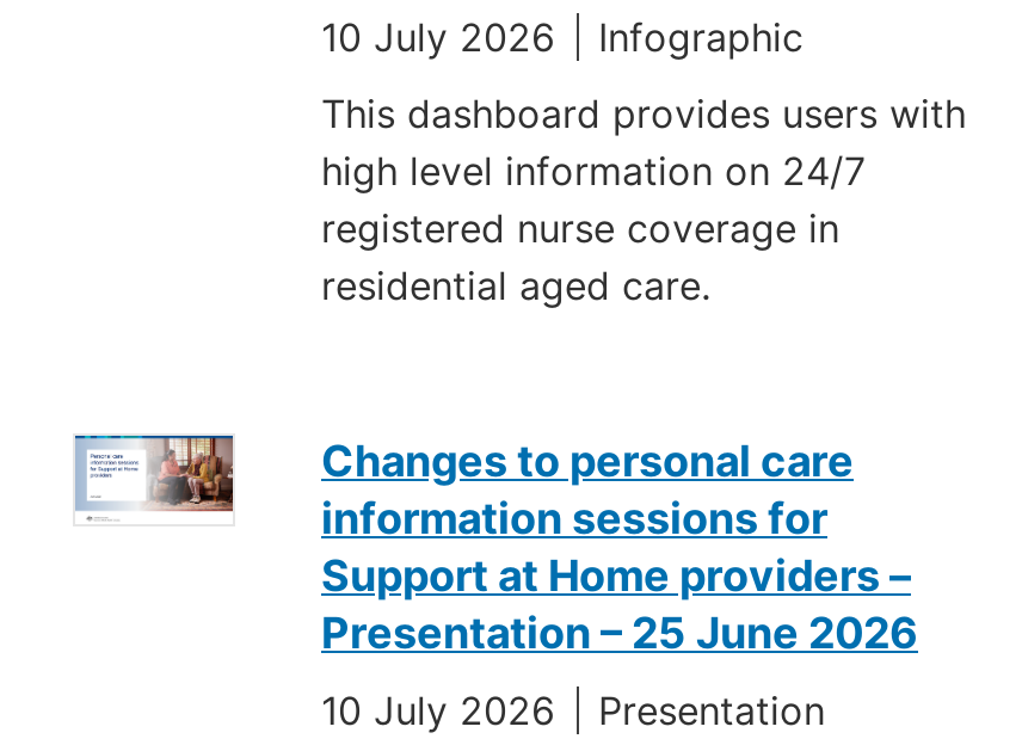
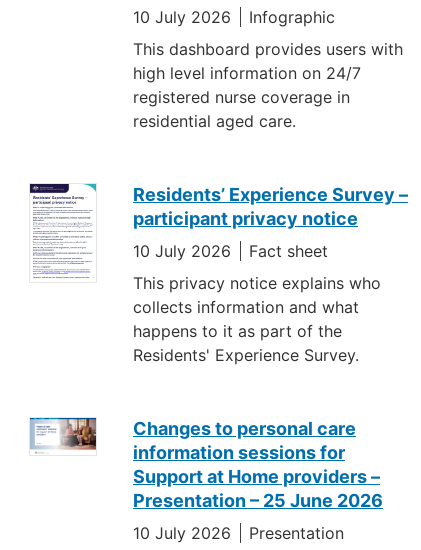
none -> [29,183,408,364] [image] | Residents’ Experience Survey – | participant privacy notice | 10 July 2026 | Fact sheet | This privacy notice explains who | collects information and what | happens to it as part of the | Residents' Experience Survey.

